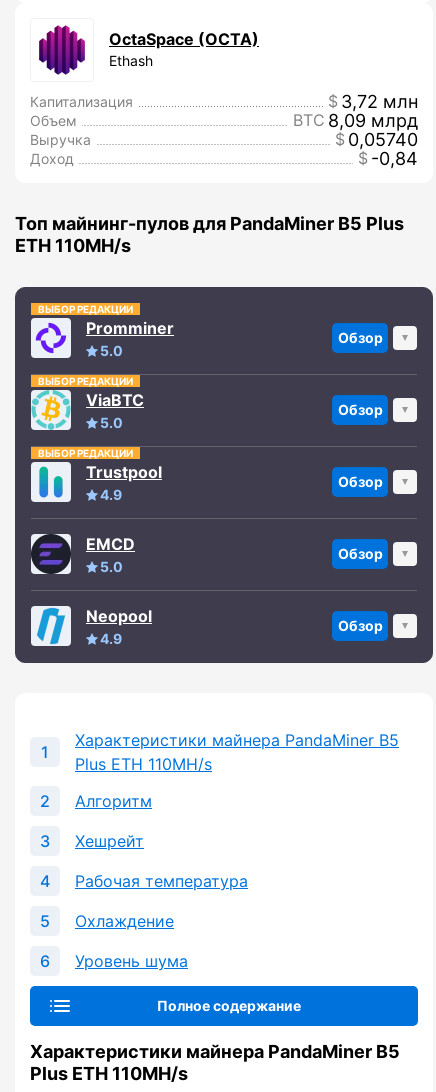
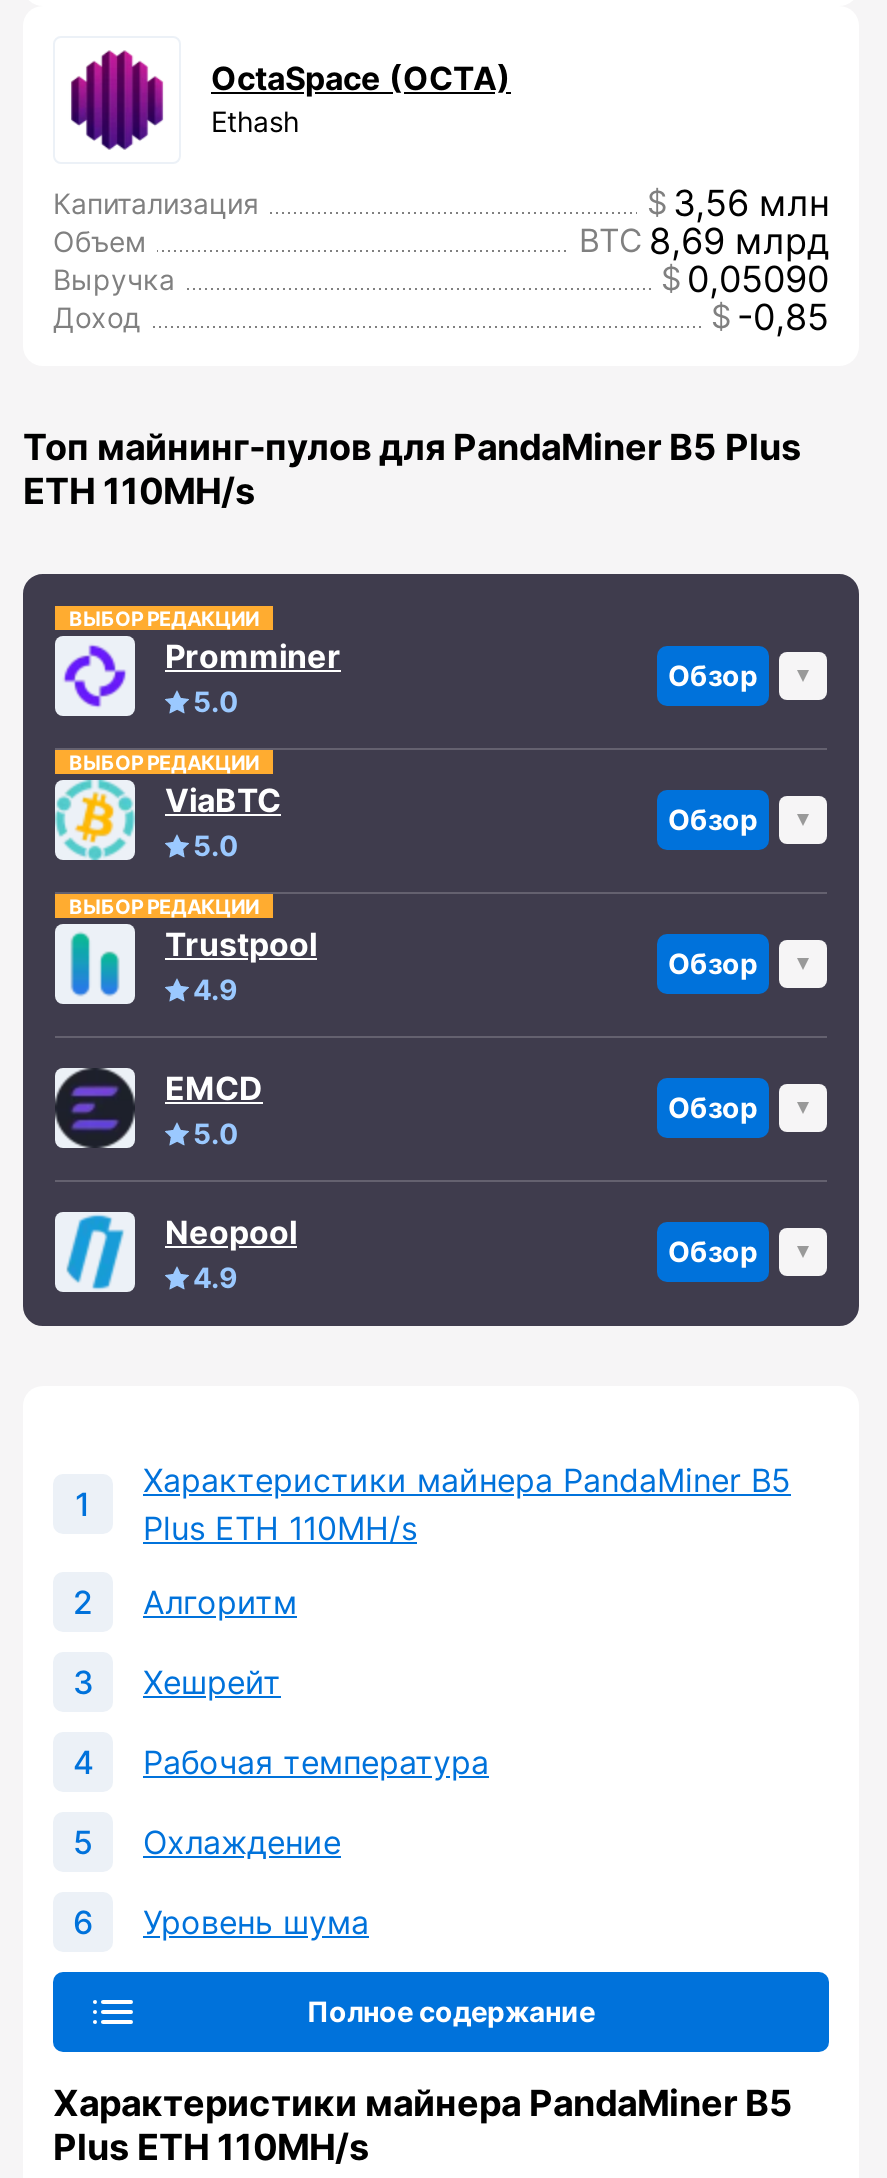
[341,91,418,112] 3,72 млн -> [673,181,829,223] 3,56 млн
[328,110,418,131] 8,09 млрд -> [649,219,829,261] 8,69 млрд
[348,129,418,150] 0,05740 -> [687,257,829,299] 0,05090
[371,148,418,169] -0,84 -> [737,295,829,337] -0,85

